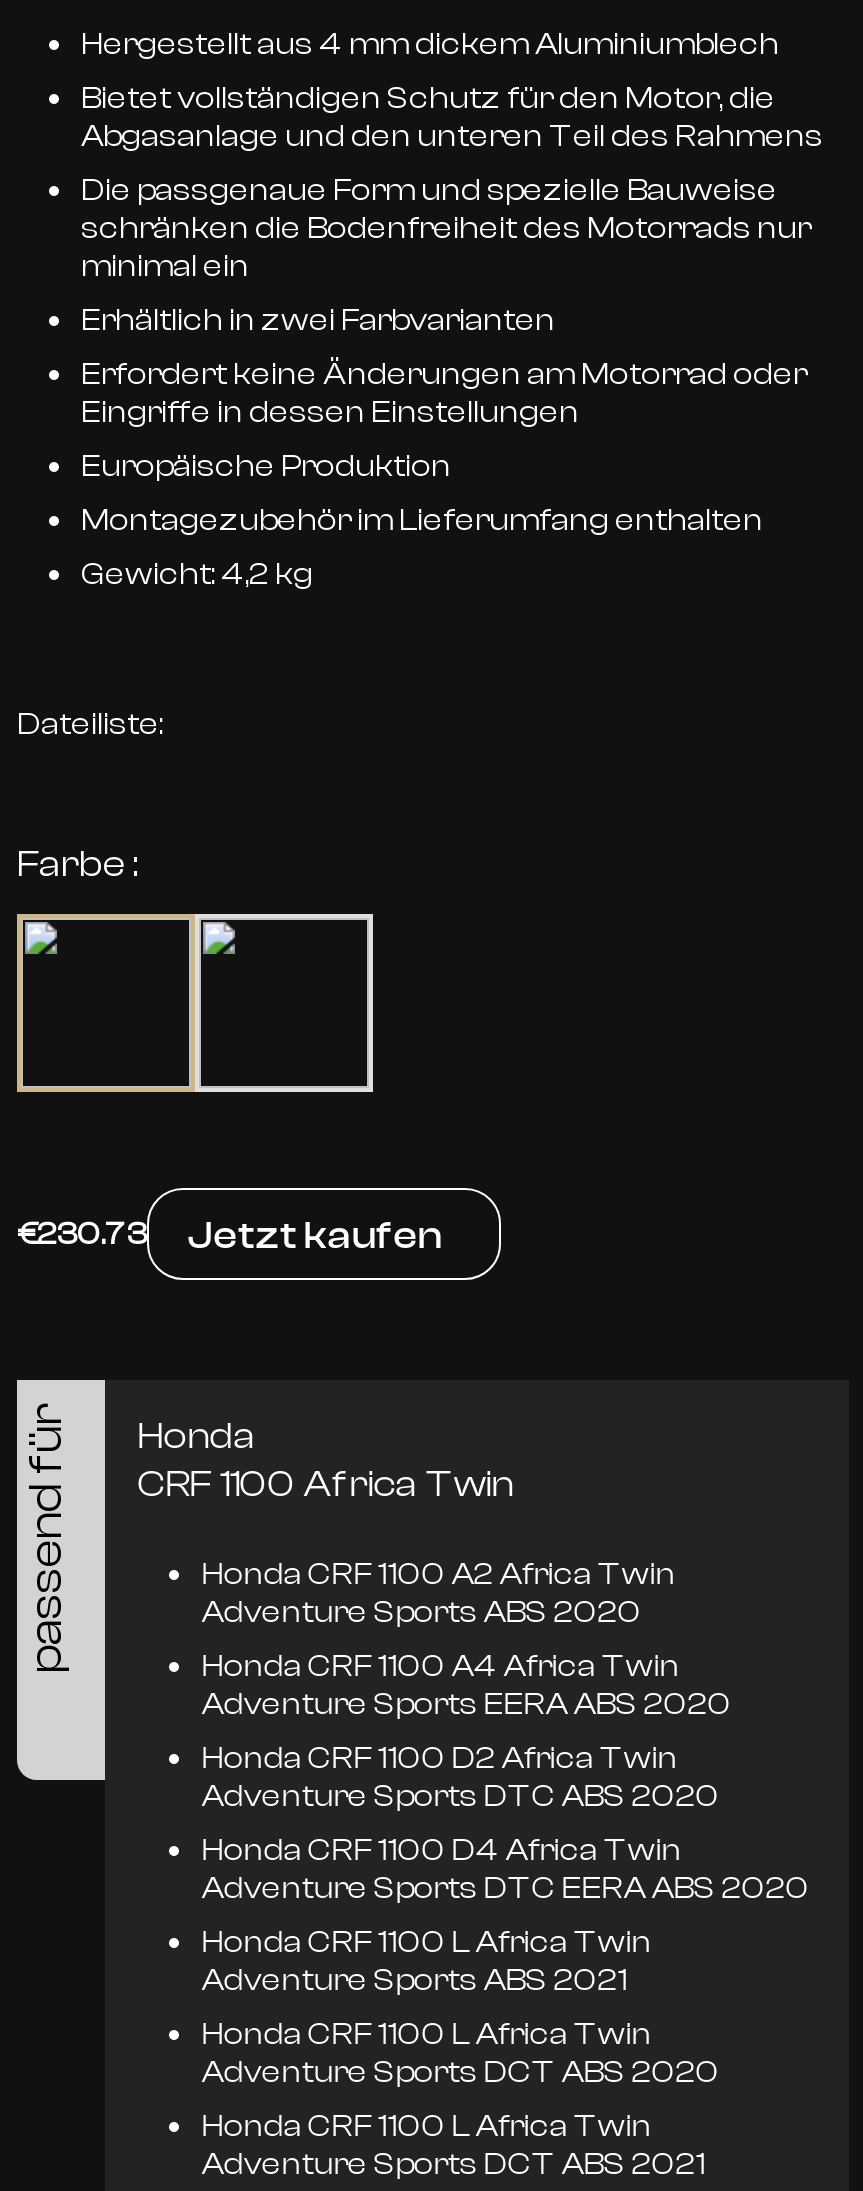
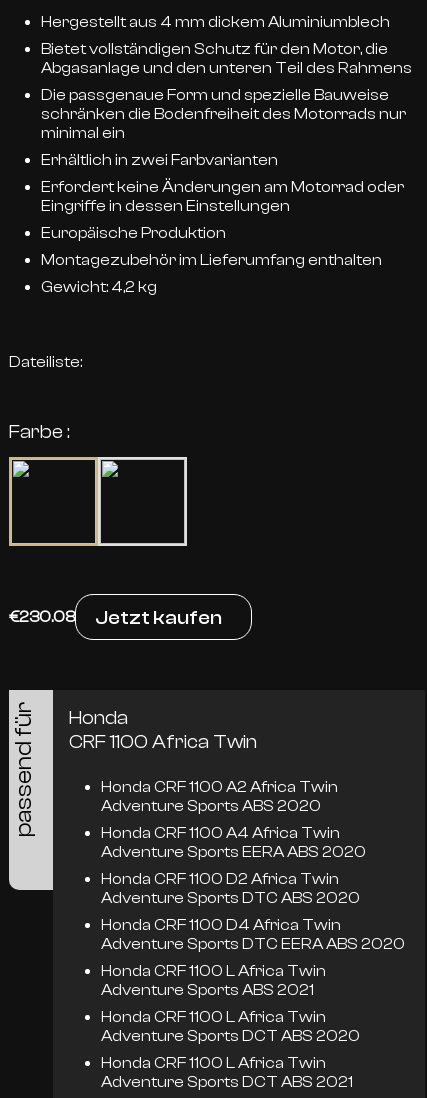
[17,1211,441,1257] €230.73 Jetzt kaufen -> [9,605,222,628] €230.08 Jetzt kaufen

